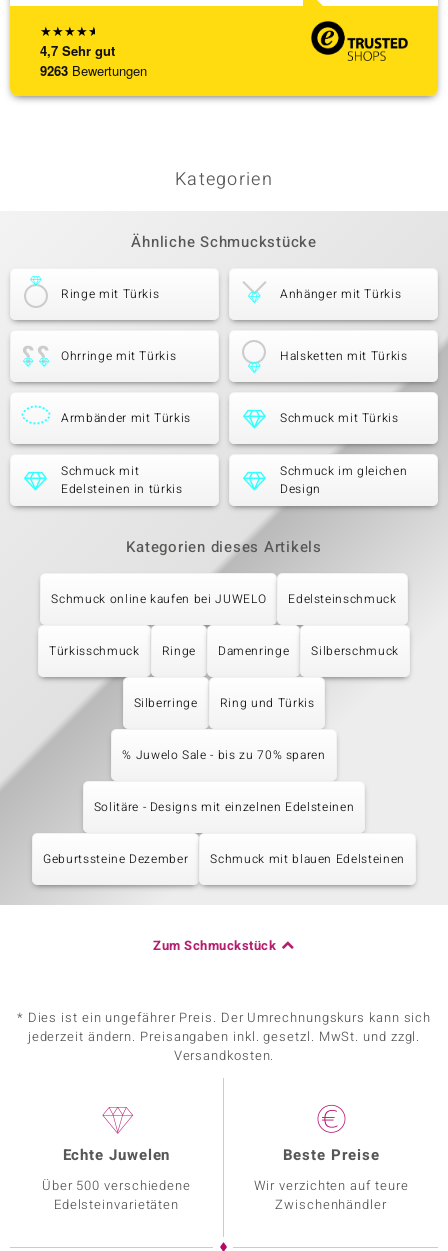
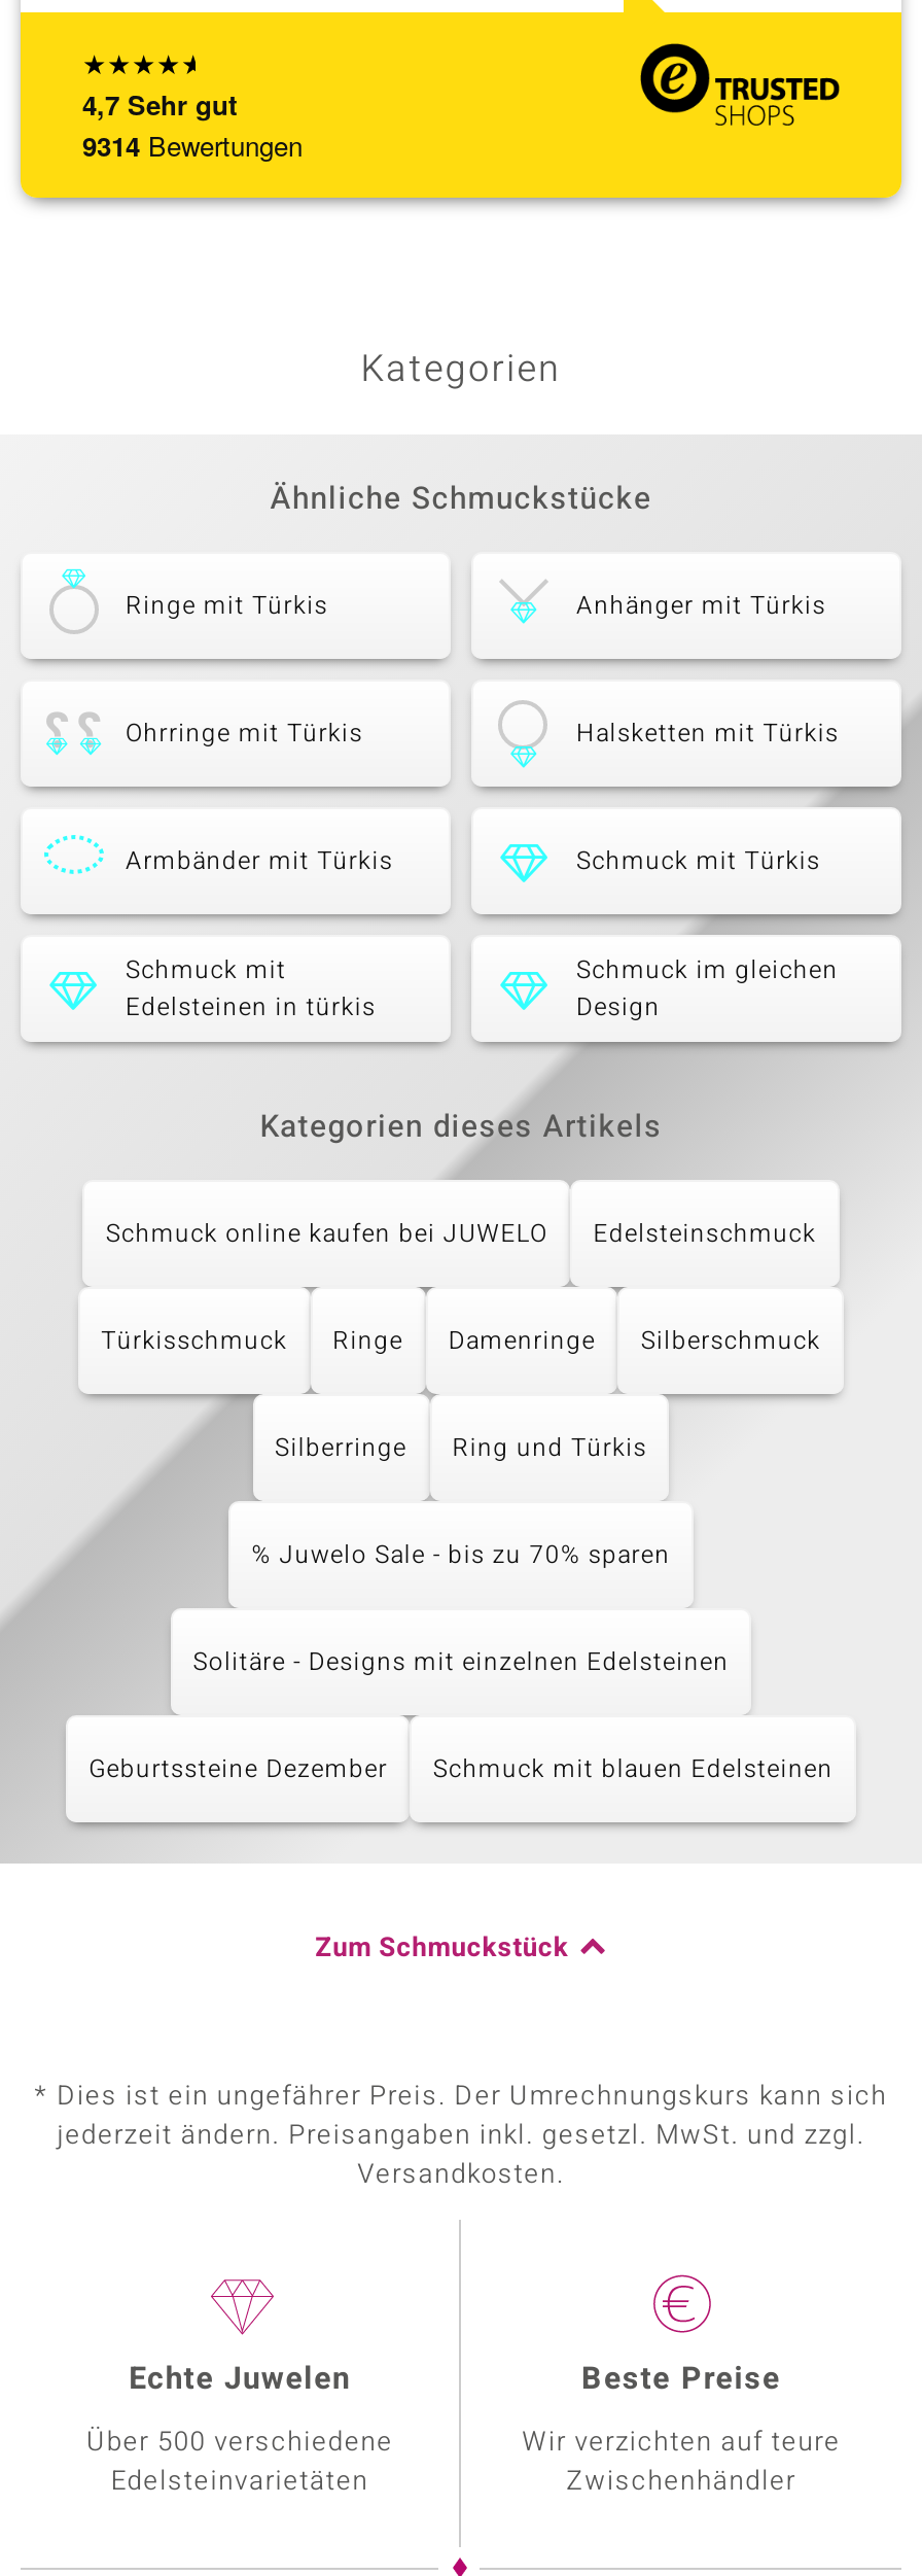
[40,61,147,80] 9263 Bewertungen -> [82,126,303,165] 9314 Bewertungen

